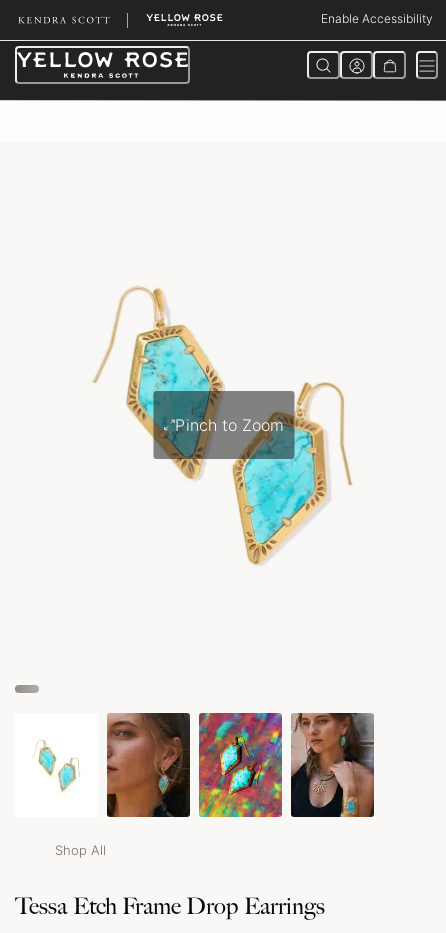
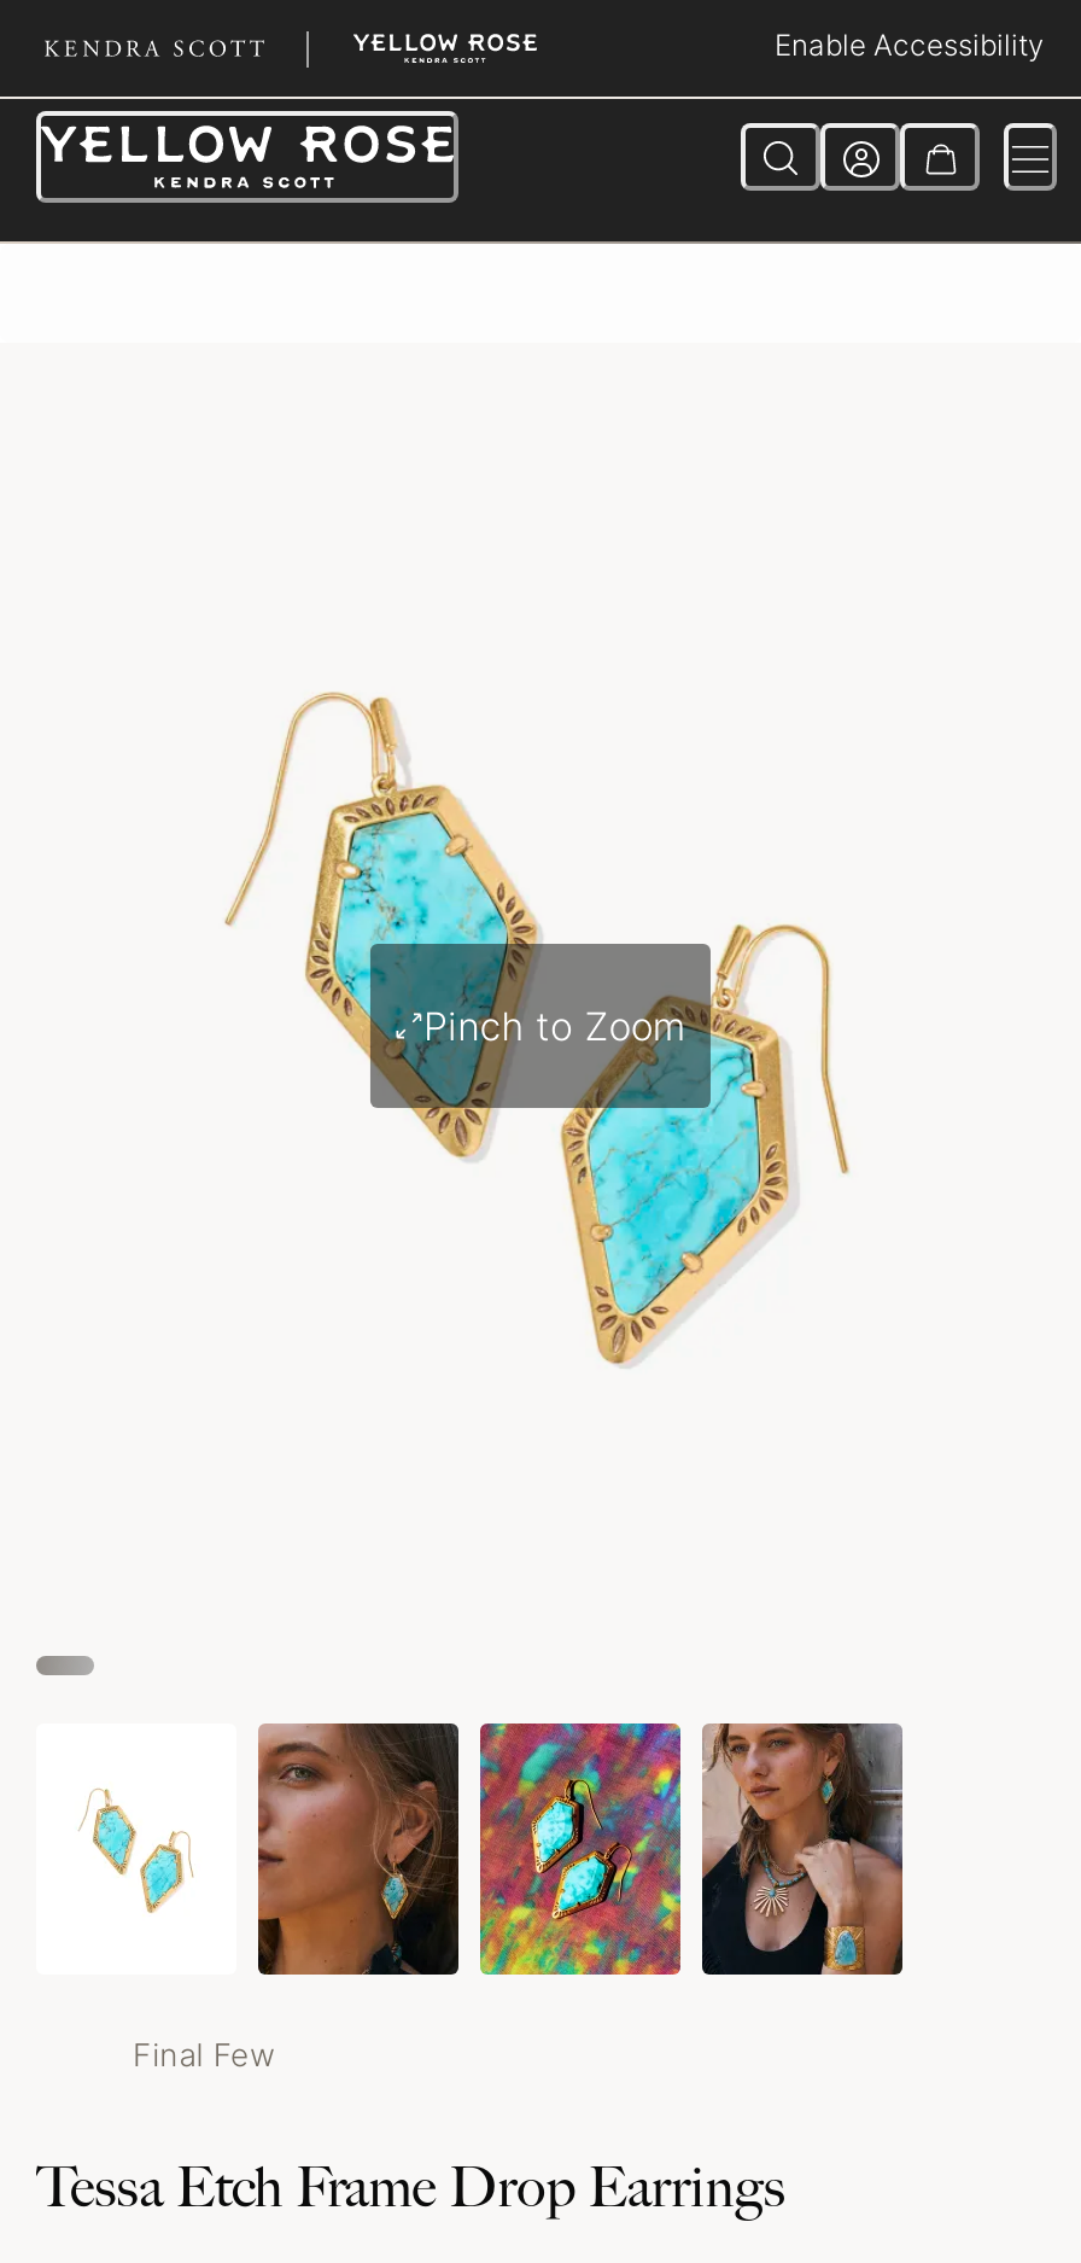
[55,842,107,858] Shop All -> [133,2034,274,2073] Final Few

